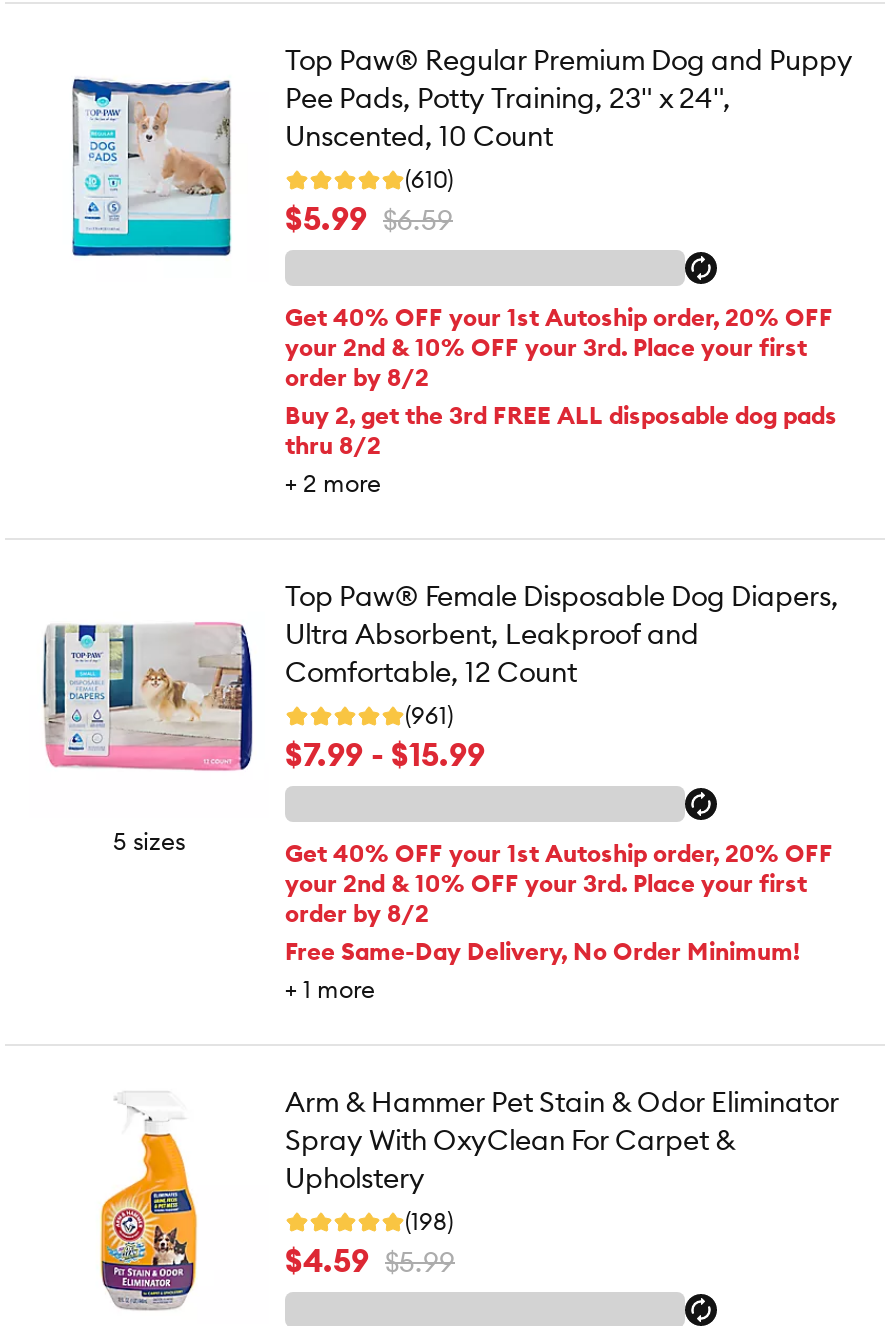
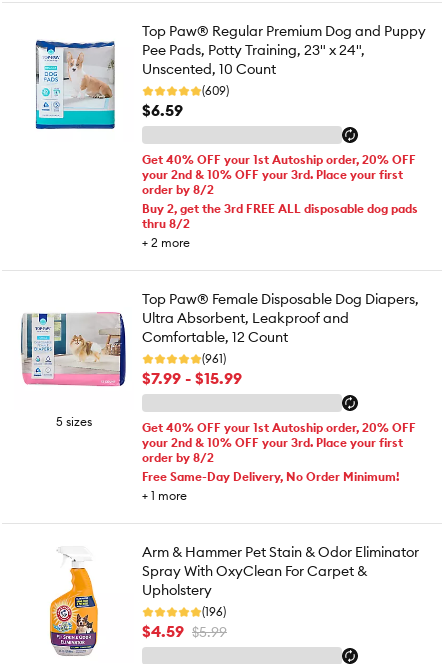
[285,164,453,238] (610) | $5.99 $6.59 -> [142,83,229,120] (609) | $6.59
[405,1206,453,1236] (198) -> [202,604,226,619] (196)

